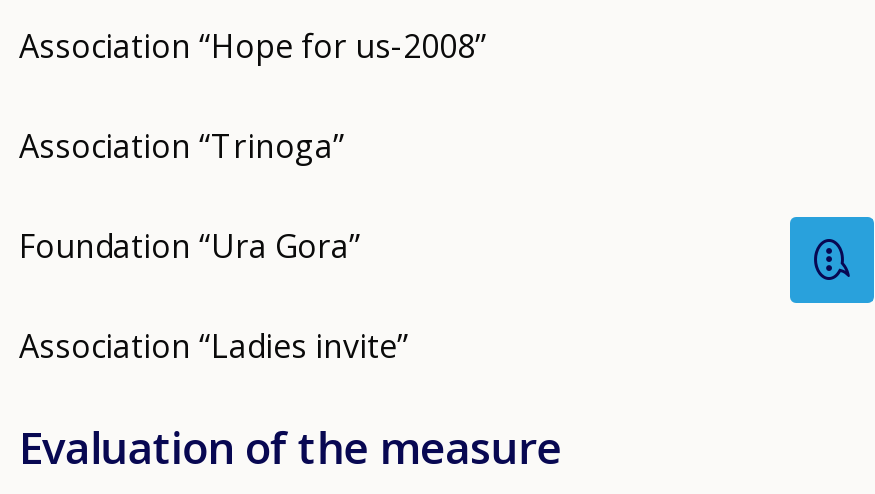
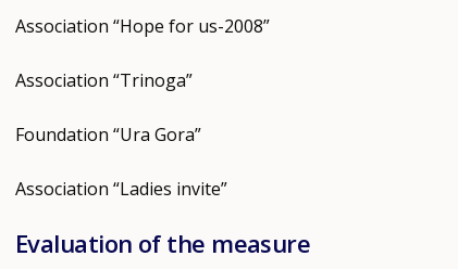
[787,214,869,306] [image] -> none

